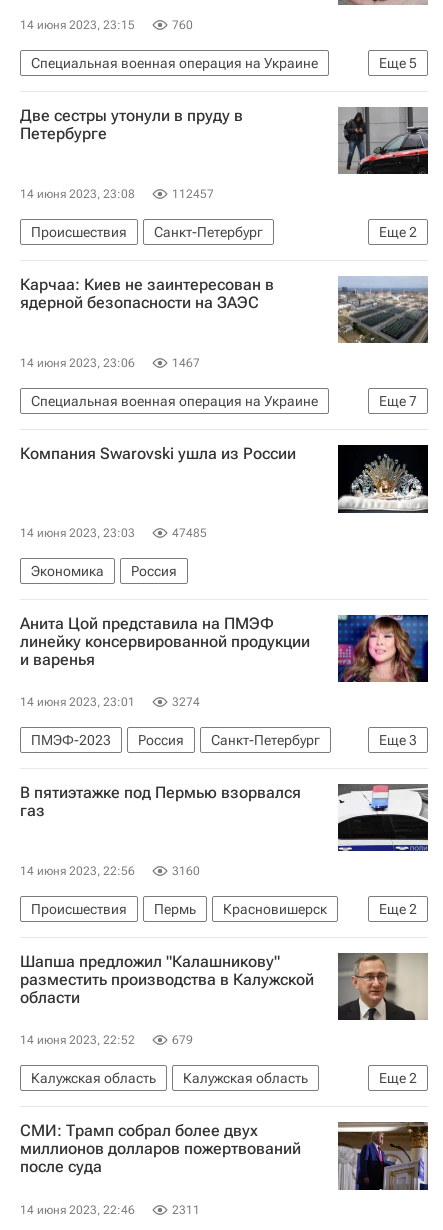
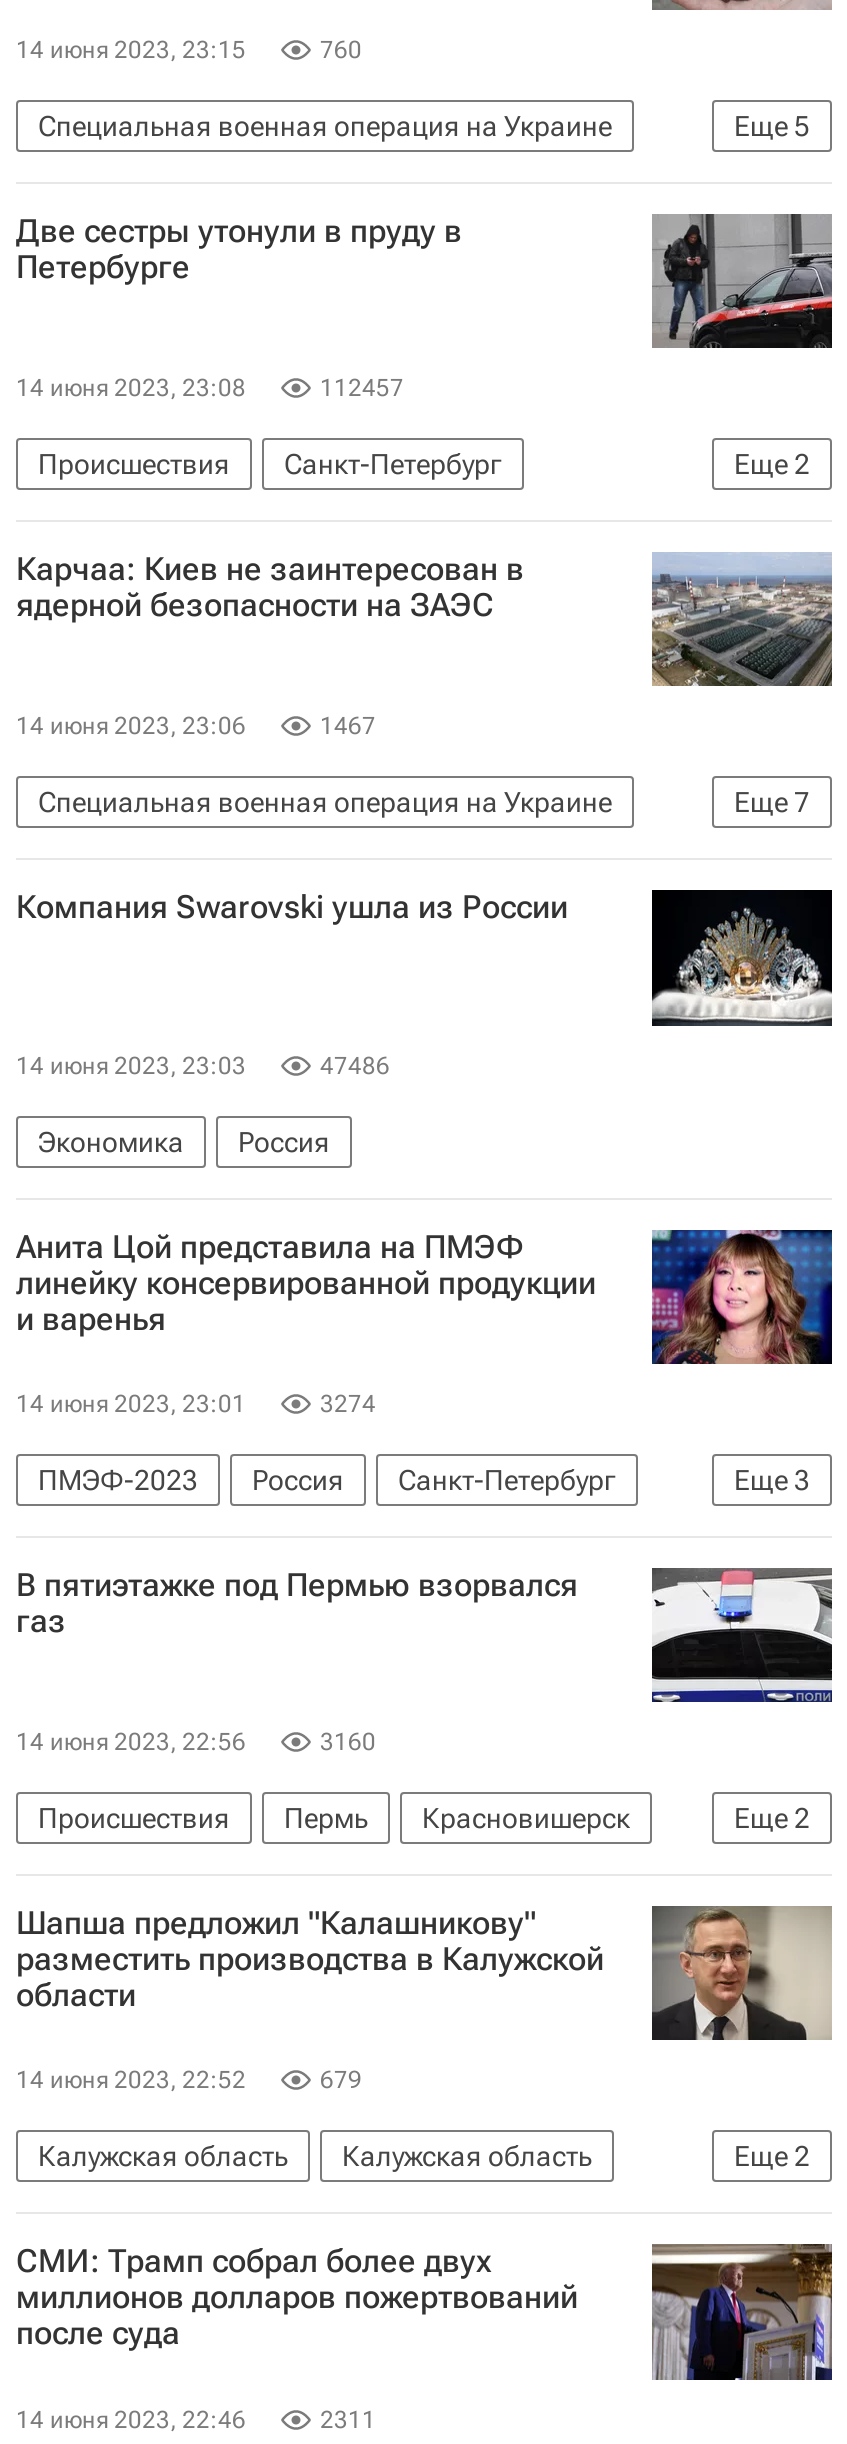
[172,525,207,539] 47485 -> [320,1051,390,1079] 47486

